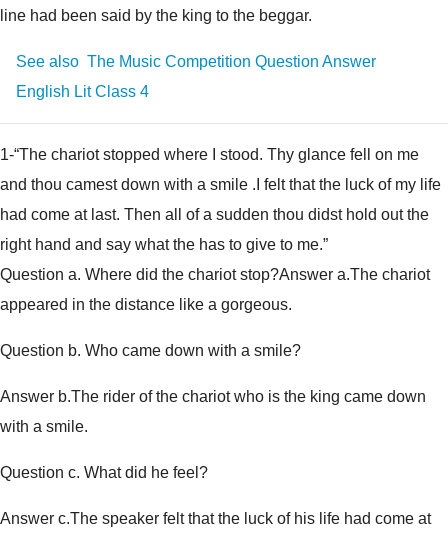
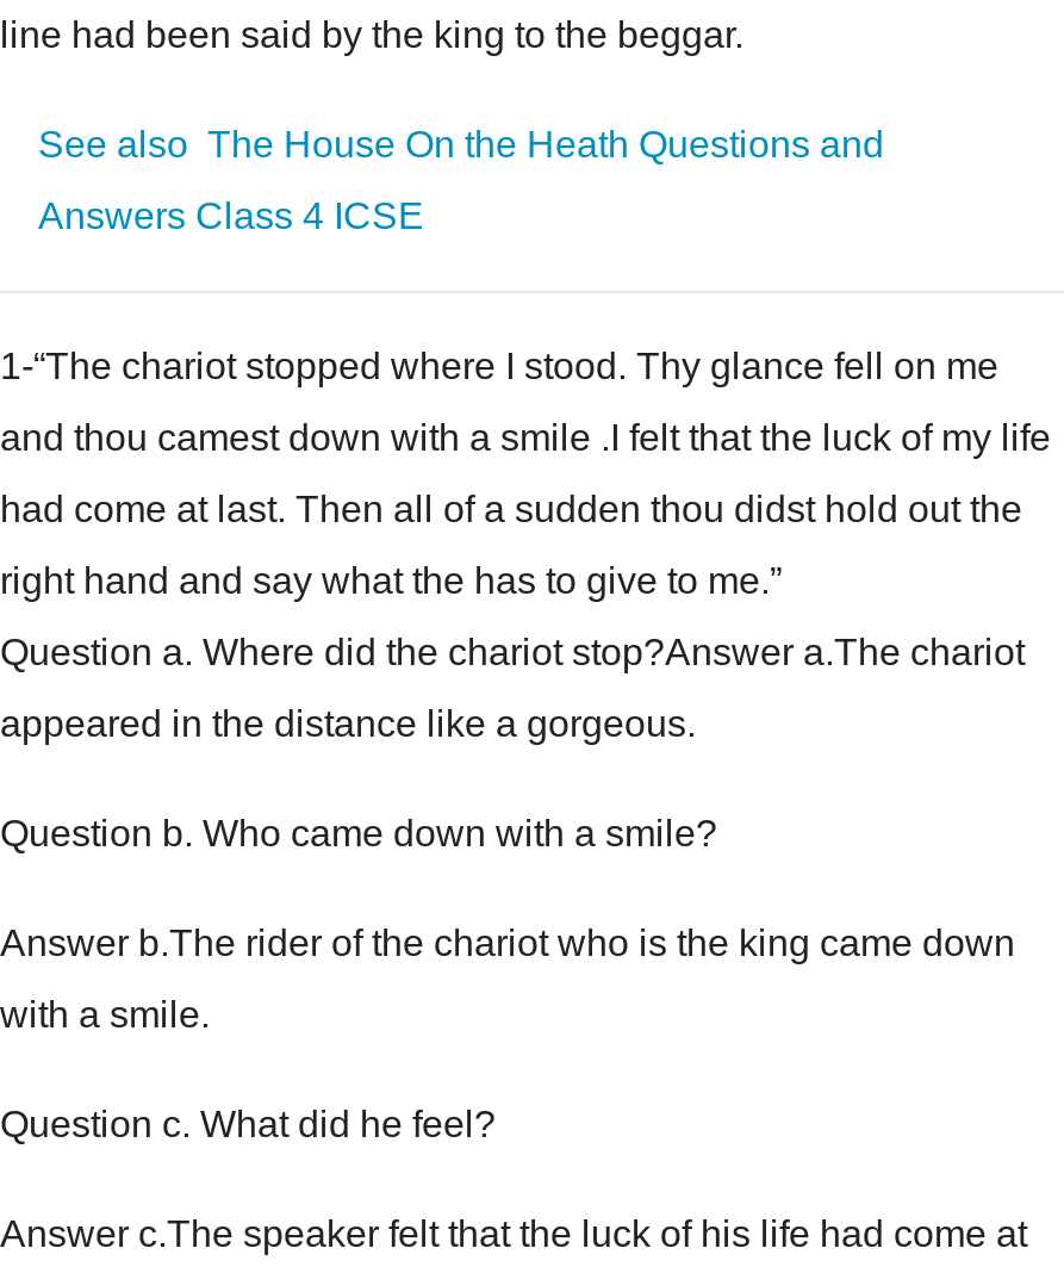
[16,53,376,70] See also The Music Competition Question Answer -> [38,125,884,165] See also The House On the Heath Questions and
[16,83,149,100] English Lit Class 4 -> [38,196,424,237] Answers Class 4 ICSE

